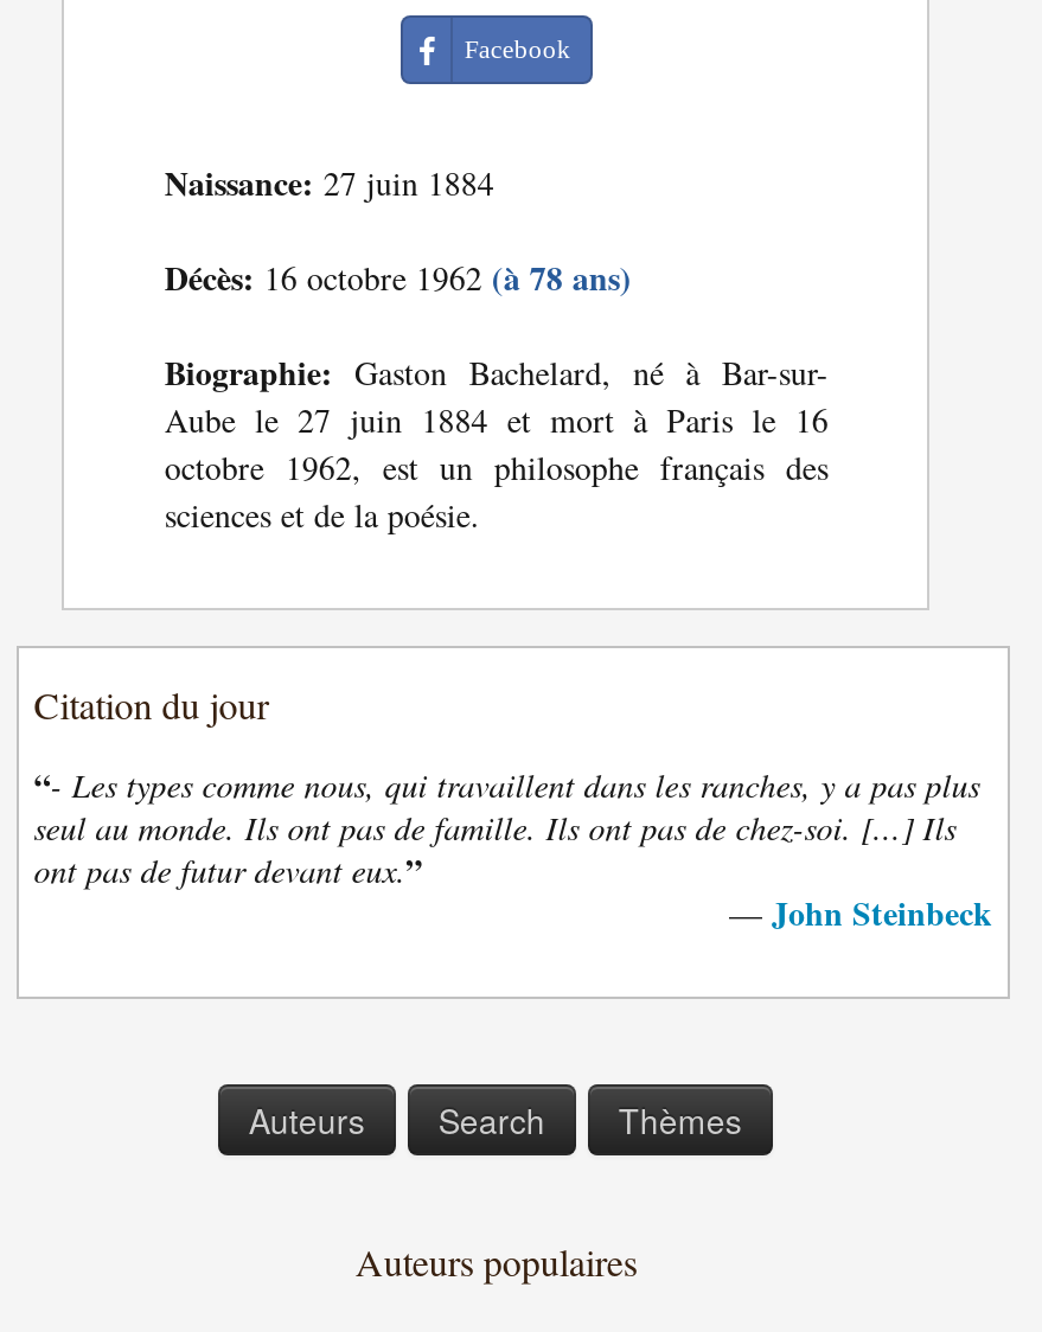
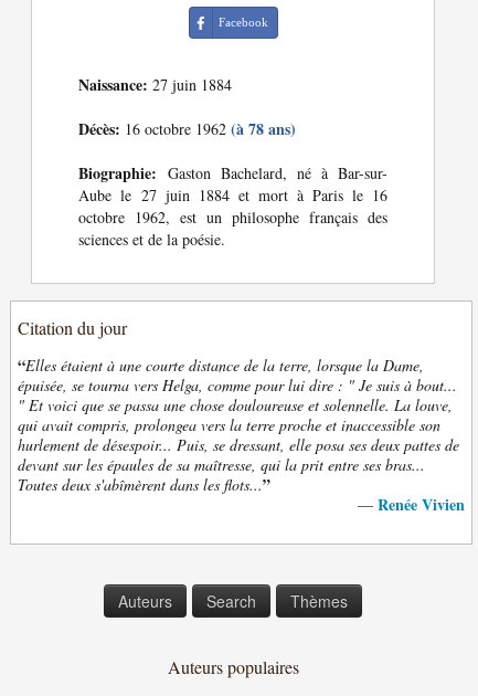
[34,760,992,938] “- Les types comme nous, qui travaillent dans les ranches, y a pas plus | seul au monde. Ils ont pas de famille. Ils ont pas de chez-soi. [...] Ils | ont pas de futur devant eux.” | — John Steinbeck -> [18,354,464,516] “Elles étaient à une courte distance de la terre, lorsque la Dame, | épuisée, se tourna vers Helga, comme pour lui dire : " Je suis à bout... | " Et voici que se passa une chose douloureuse et solennelle. La louve, | qui avait compris, prolongea vers la terre proche et inaccessible son | hurlement de désespoir... Puis, se dressant, elle posa ses deux pattes de | devant sur les épaules de sa maîtresse, qui la prit entre ses bras... | Toutes deux s'abîmèrent dans les flots...” | — Renée Vivien

